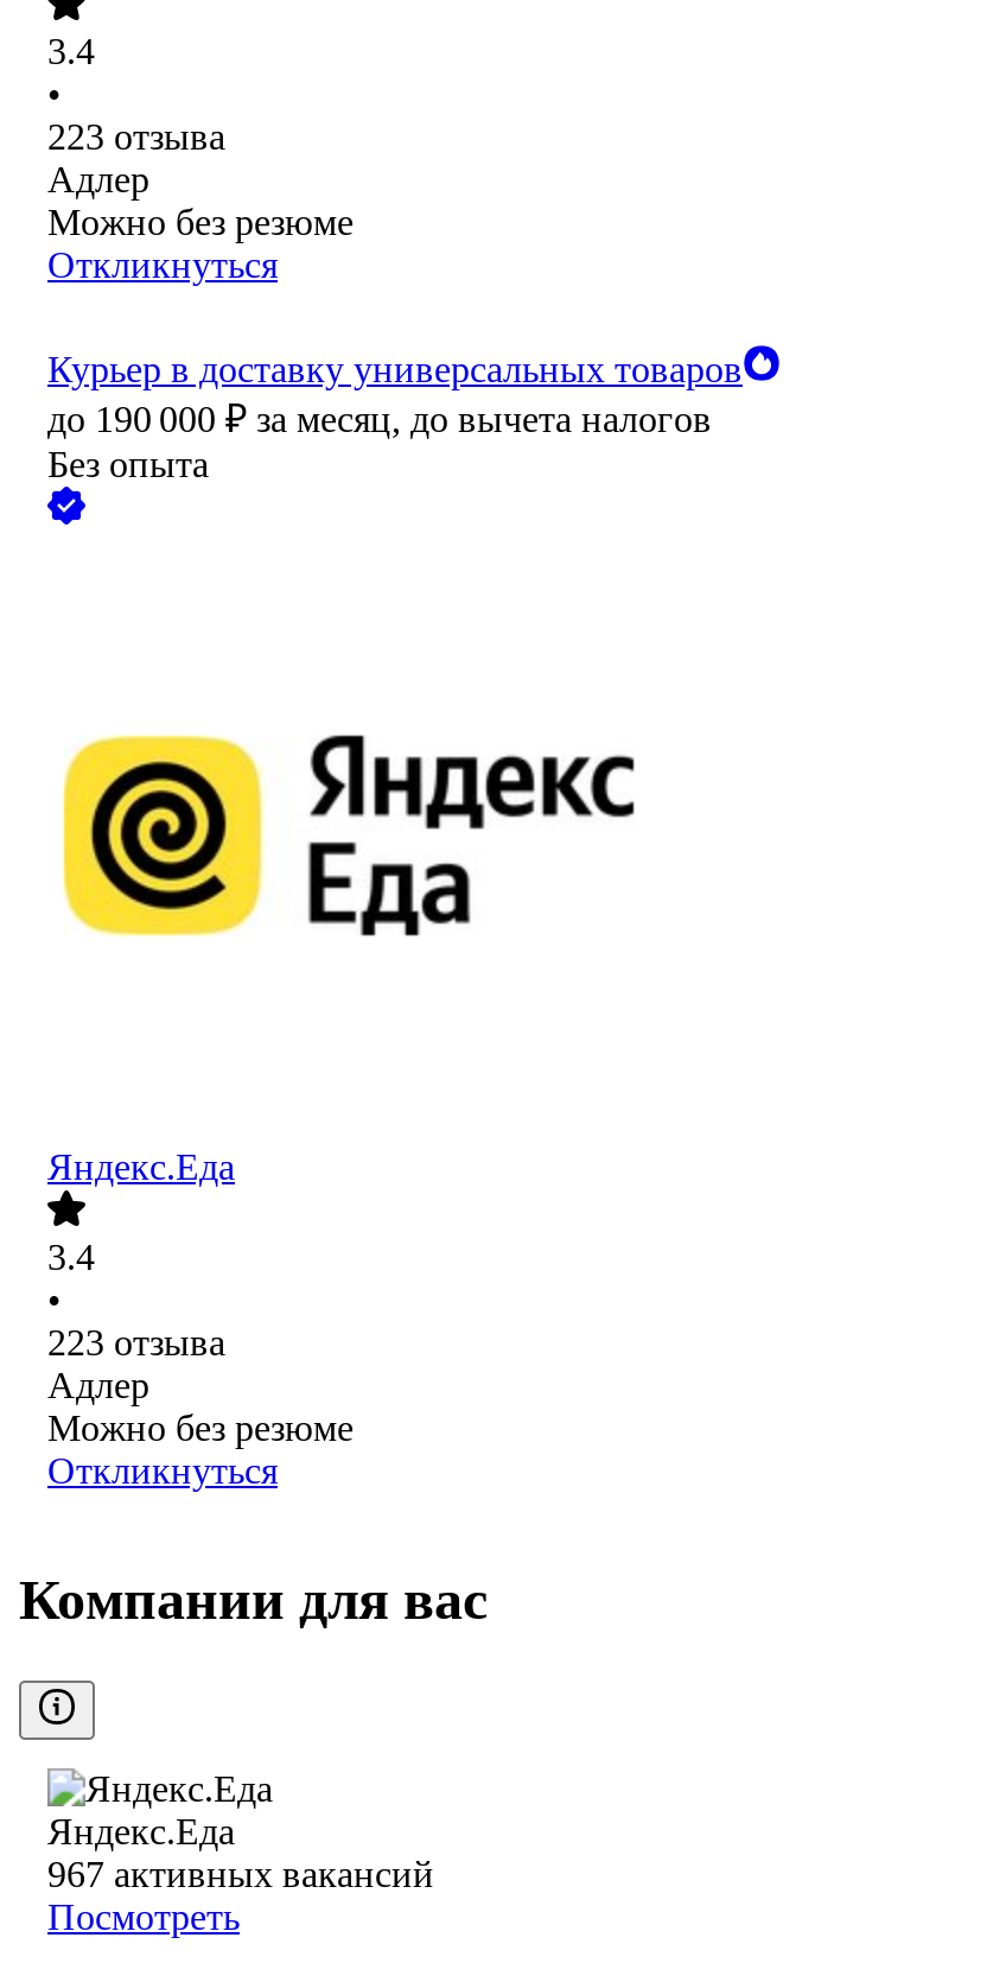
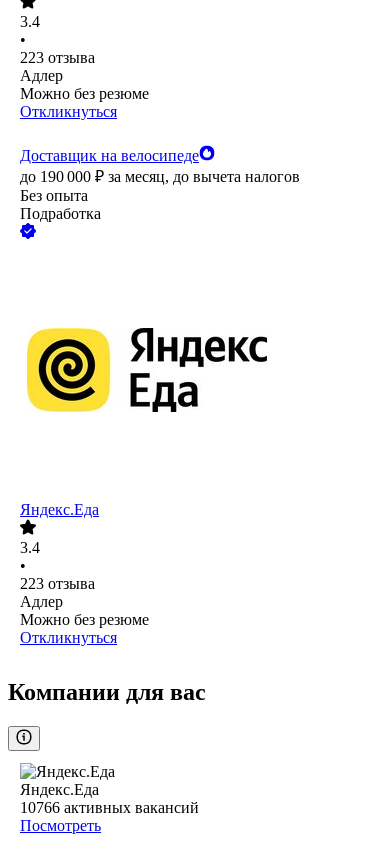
[47,350,743,390] Курьер в доставку универсальных товаров -> [20,147,199,164] Доставщик на велосипеде
none -> [20,205,101,222] Подработка
[47,1855,434,1895] 967 активных вакансий -> [20,799,199,816] 10766 активных вакансий

